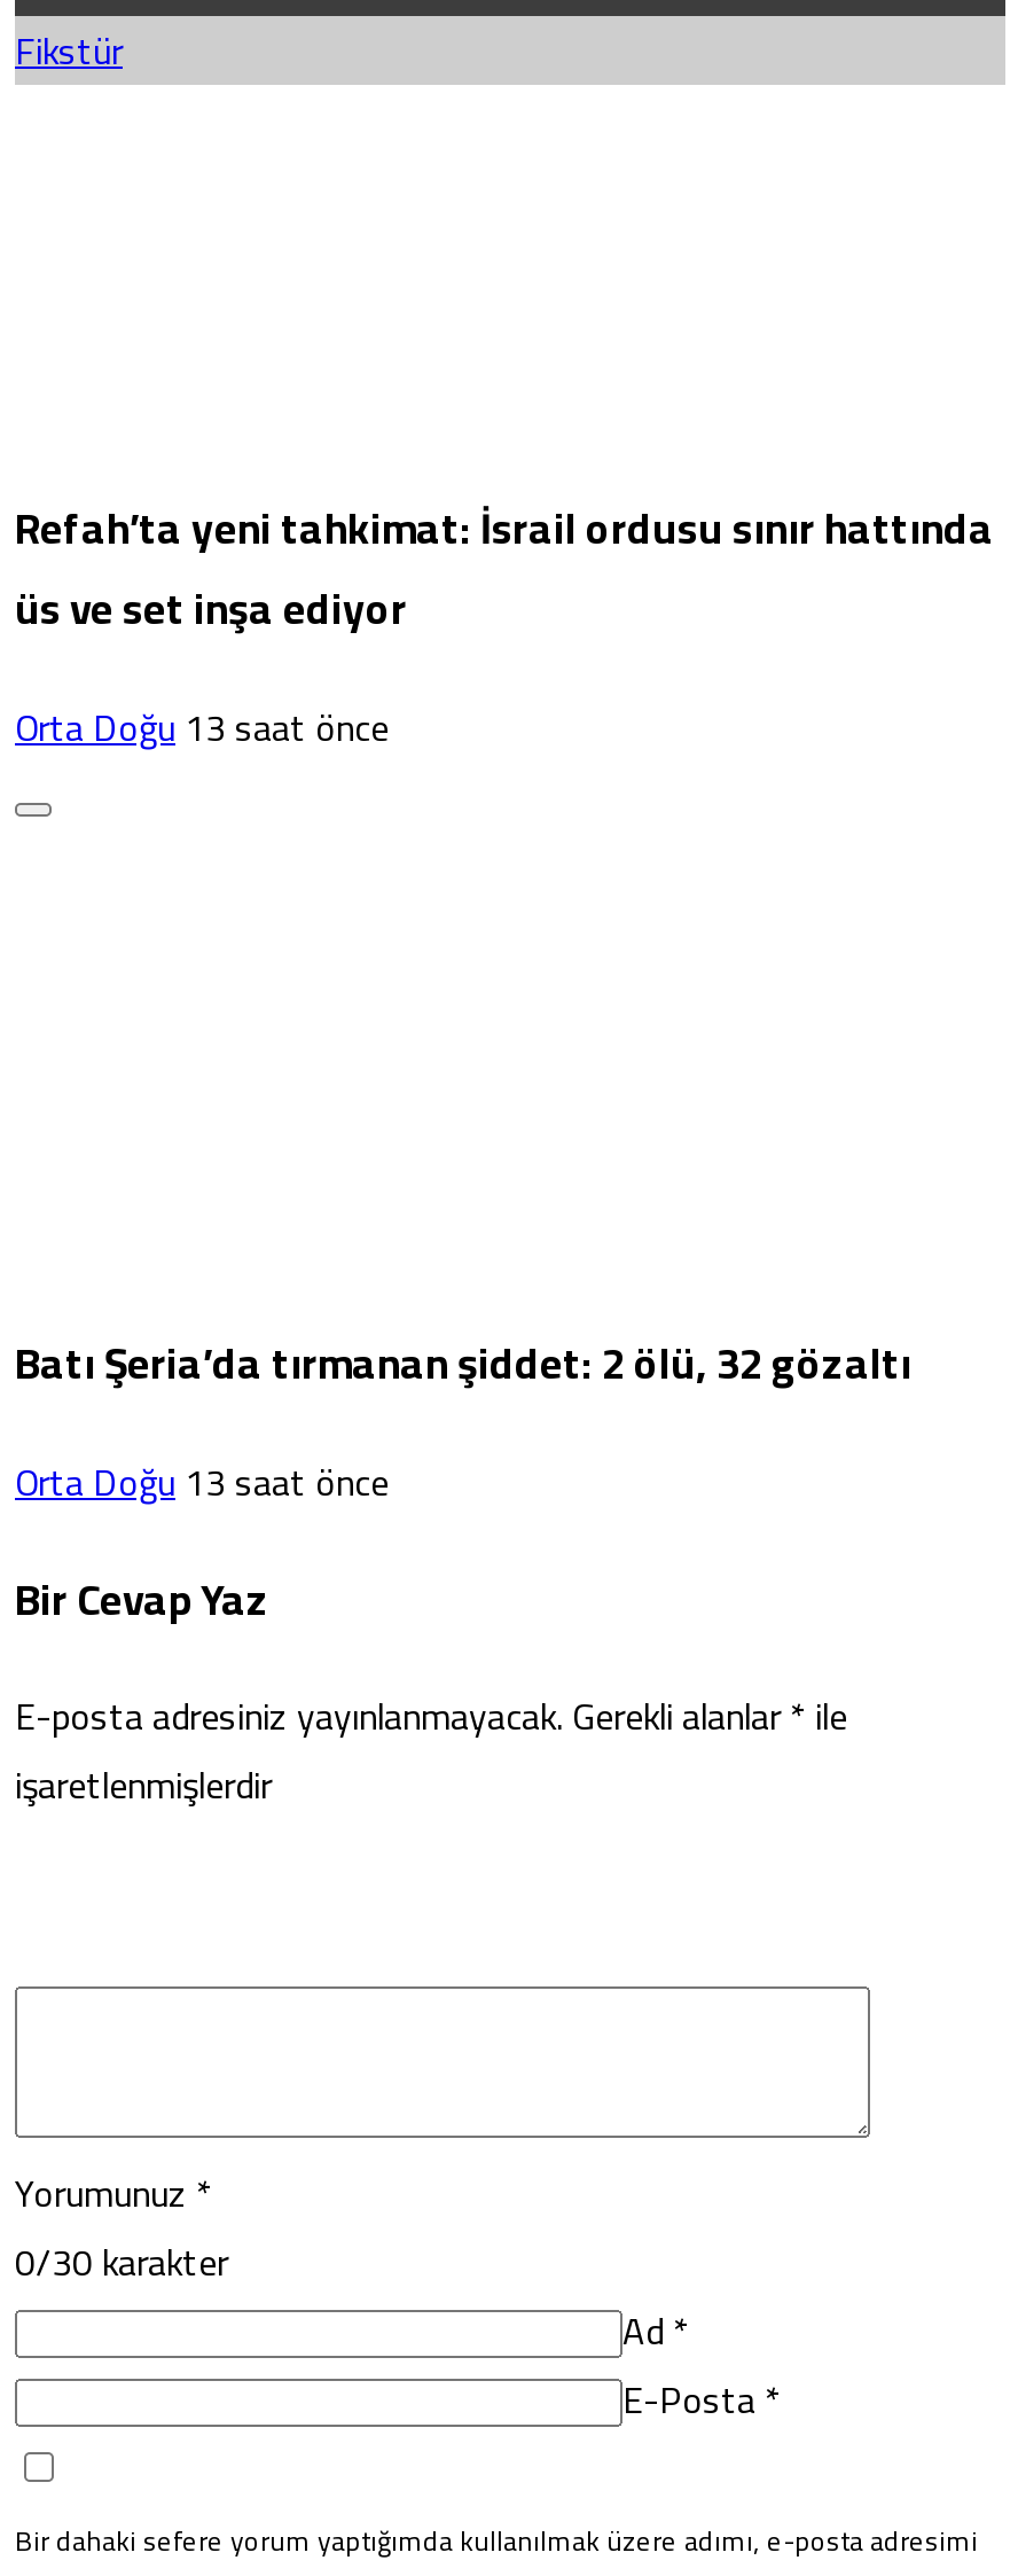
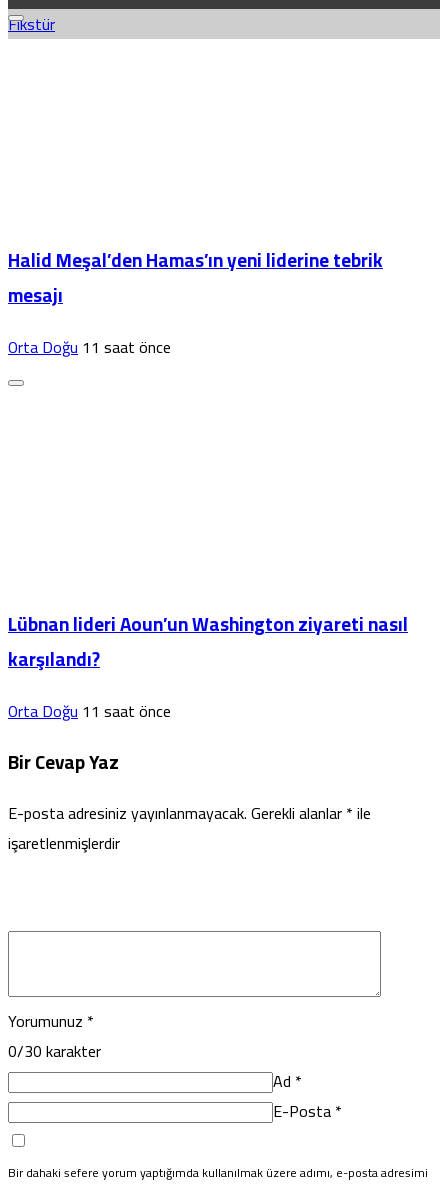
[15,488,994,649] Refah’ta yeni tahkimat: İsrail ordusu sınır hattında | üs ve set inşa ediyor -> [8,243,383,313] Halid Meşal’den Hamas’ın yeni liderine tebrik | mesajı
[15,692,389,760] Orta Doğu 13 saat önce -> [8,331,171,361] Orta Doğu 11 saat önce
[15,1324,911,1404] Batı Şeria’da tırmanan şiddet: 2 ölü, 32 gözaltı -> [8,607,408,677] Lübnan lideri Aoun’un Washington ziyareti nasıl | karşılandı?
[15,1447,389,1516] Orta Doğu 13 saat önce -> [8,696,171,726] Orta Doğu 11 saat önce

